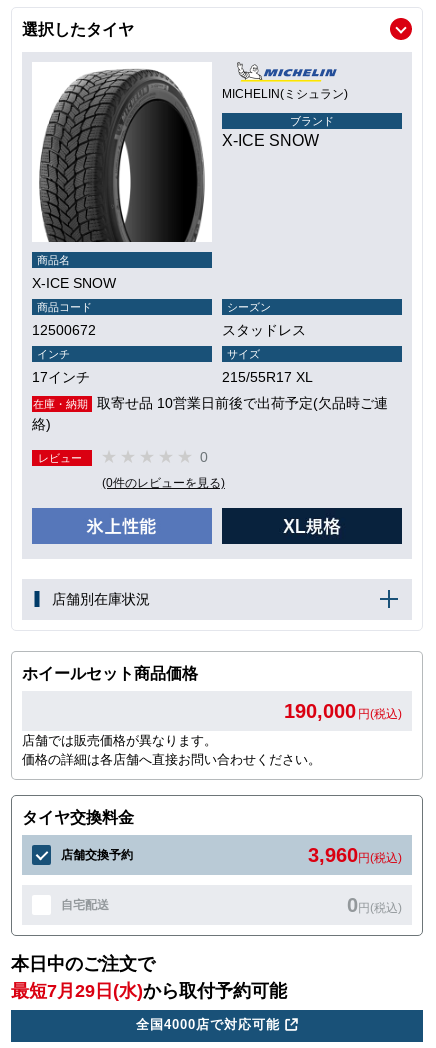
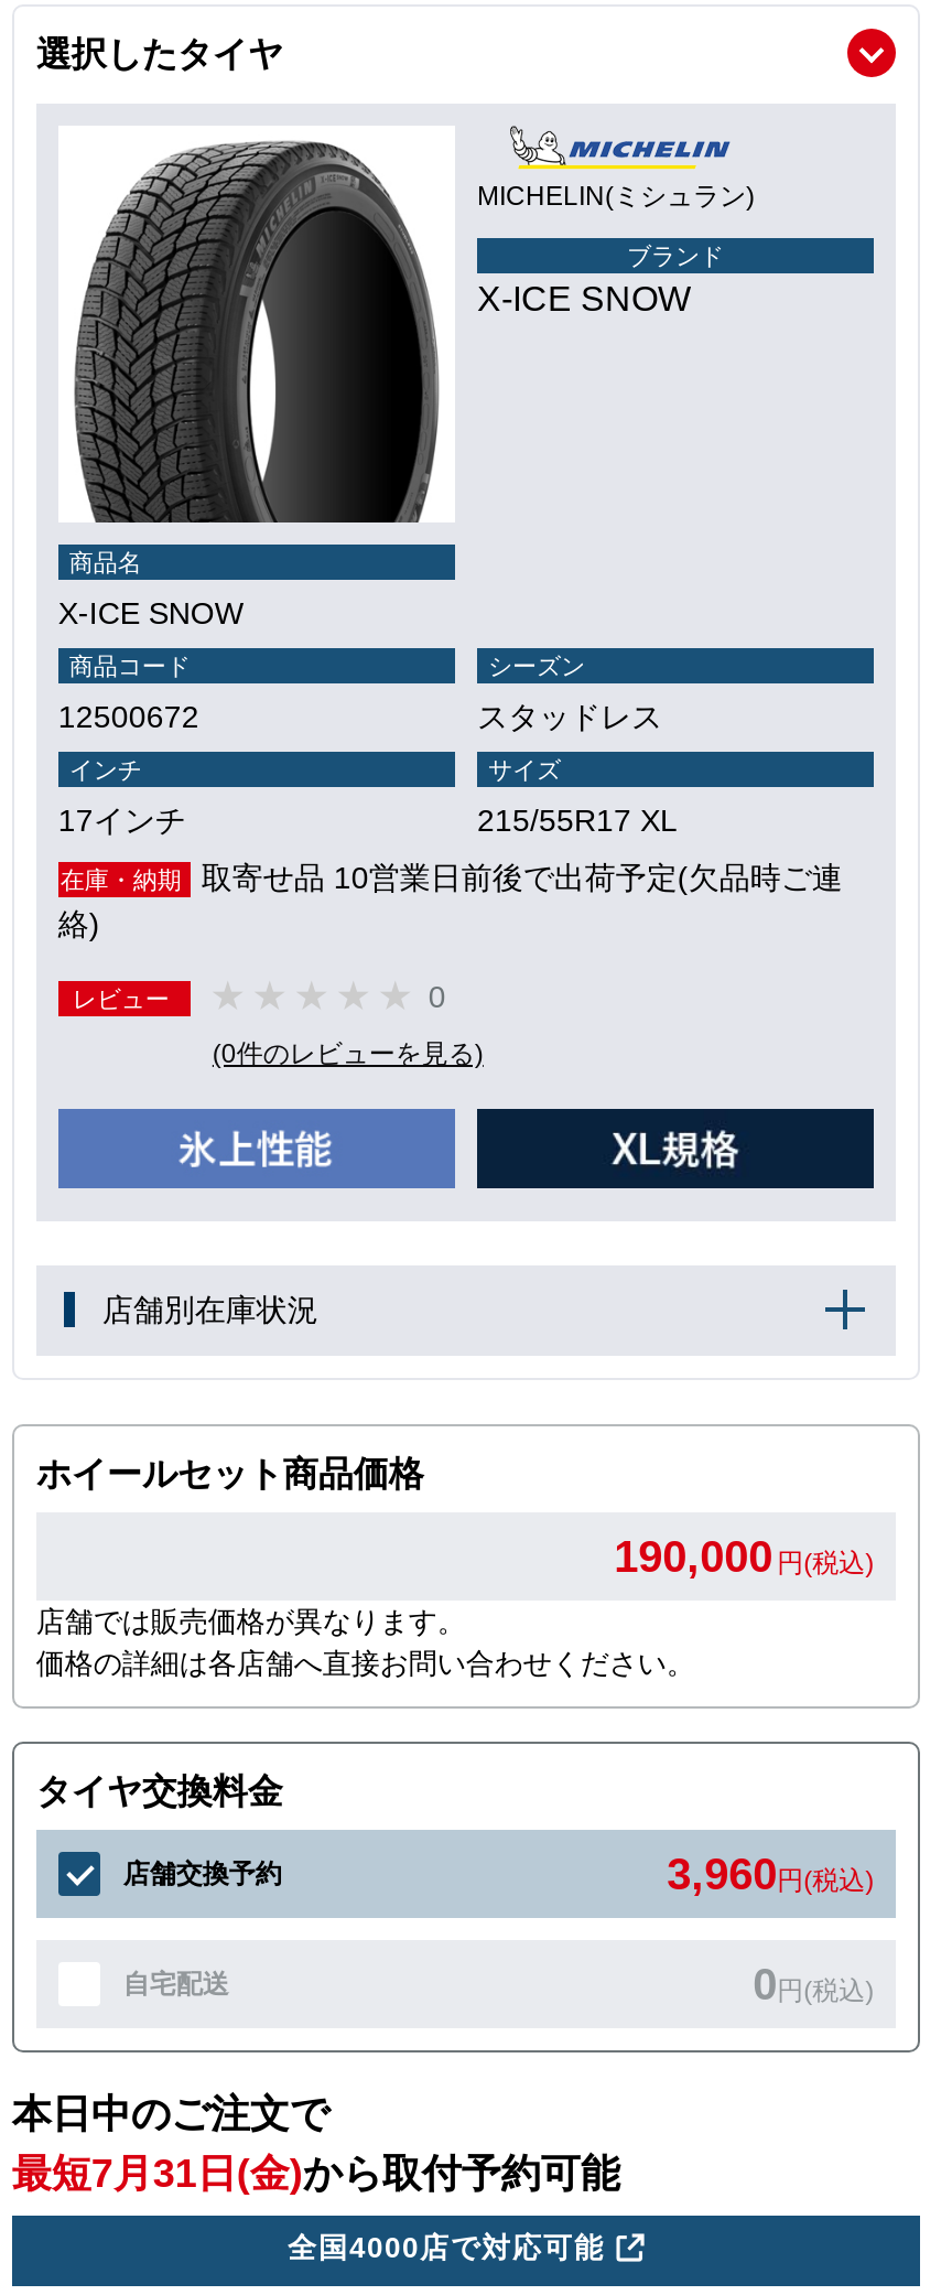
[11,981,287,1001] 最短7月29日(水)から取付予約可能 -> [12,2151,620,2195] 最短7月31日(金)から取付予約可能

